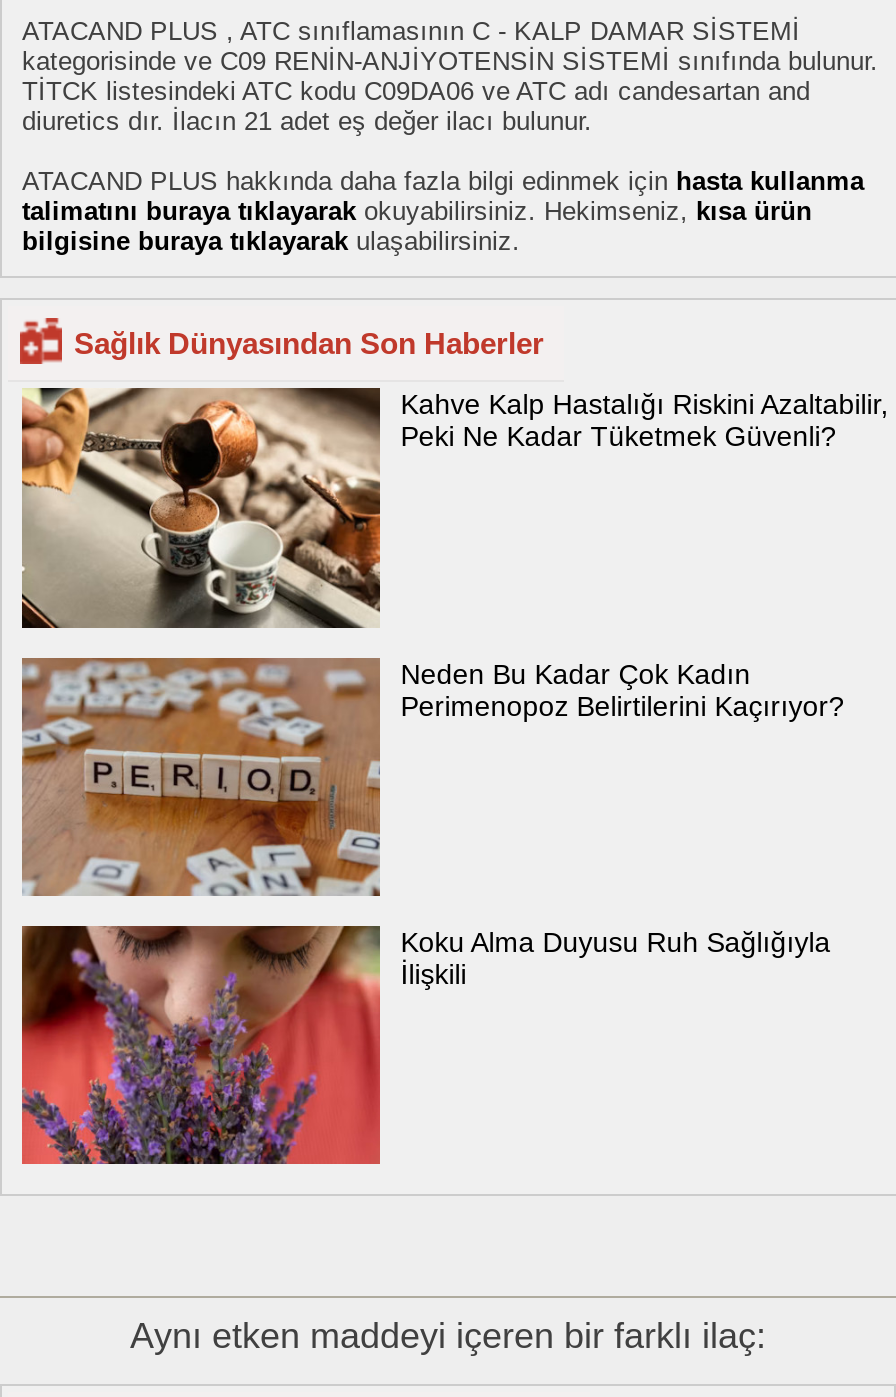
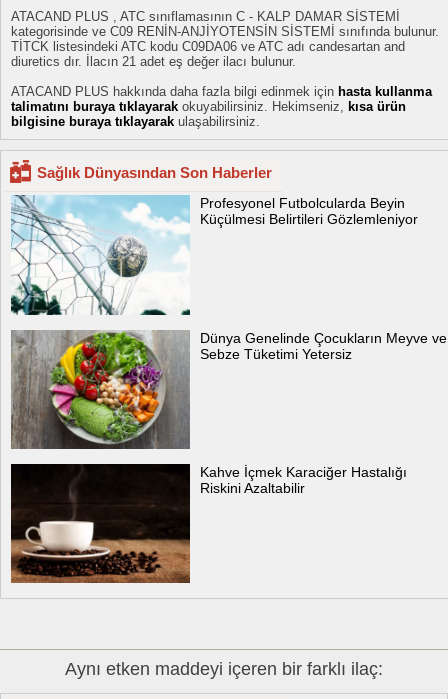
[20,386,888,630] [image] | Kahve Kalp Hastalığı Riskini Azaltabilir, | Peki Ne Kadar Tüketmek Güvenli? -> [10,194,418,316] [image] | Profesyonel Futbolcularda Beyin | Küçülmesi Belirtileri Gözlemleniyor
[22,656,844,898] [image] | Neden Bu Kadar Çok Kadın | Perimenopoz Belirtilerini Kaçırıyor? -> [11,330,447,450] [image] | Dünya Genelinde Çocukların Meyve ve | Sebze Tüketimi Yetersiz
[20,924,830,1166] [image] | Koku Alma Duyusu Ruh Sağlığıyla | İlişkili -> [10,463,407,584] [image] | Kahve İçmek Karaciğer Hastalığı | Riskini Azaltabilir

